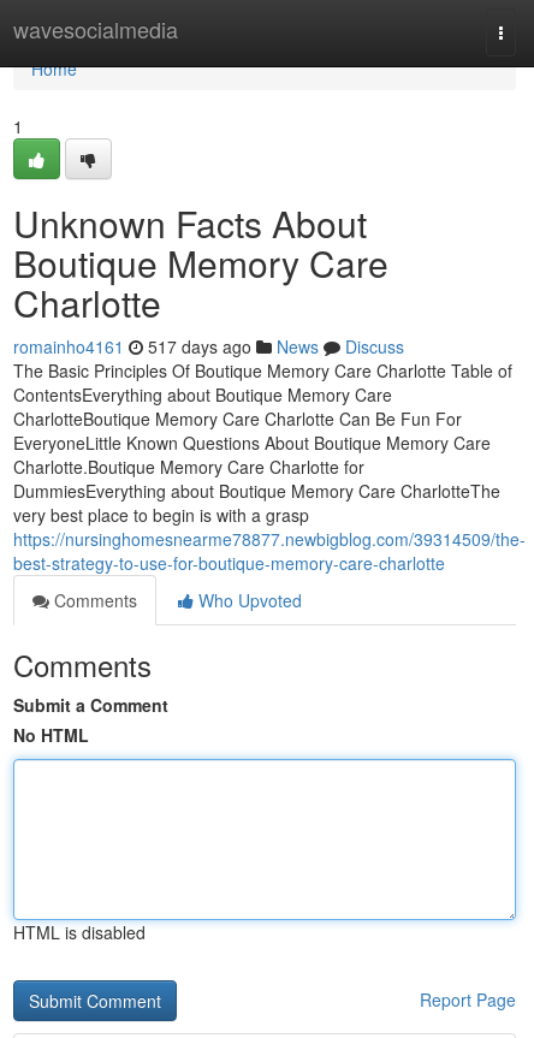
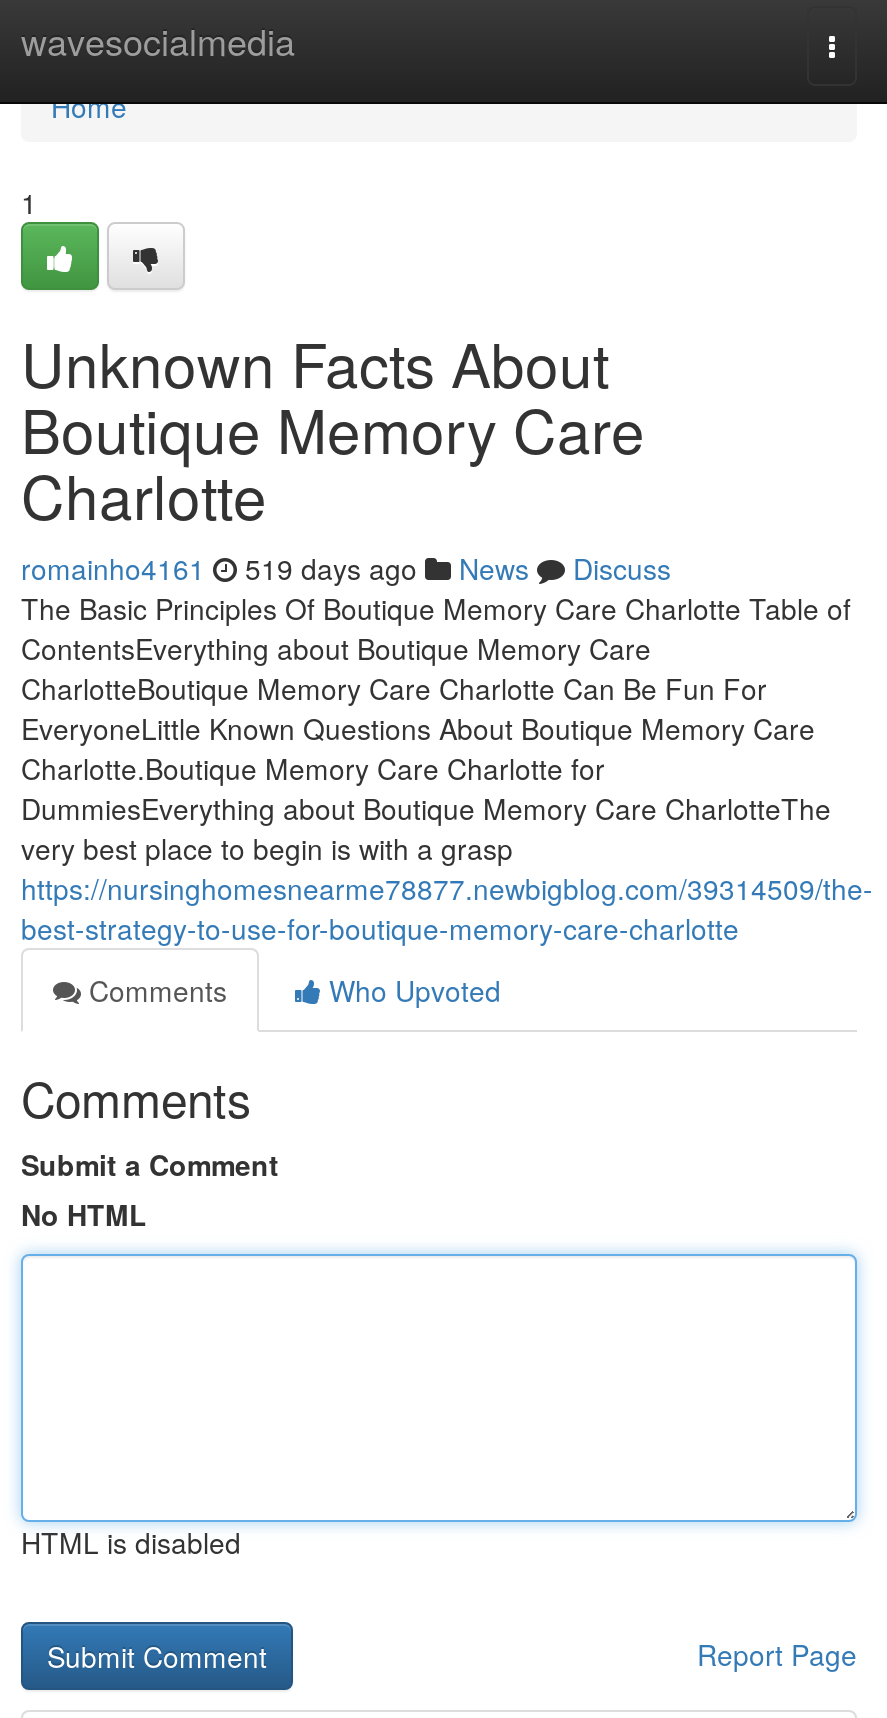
[13,334,404,358] romainho4161 517 days ago News Discuss -> [21,548,671,588] romainho4161 519 days ago News Discuss

